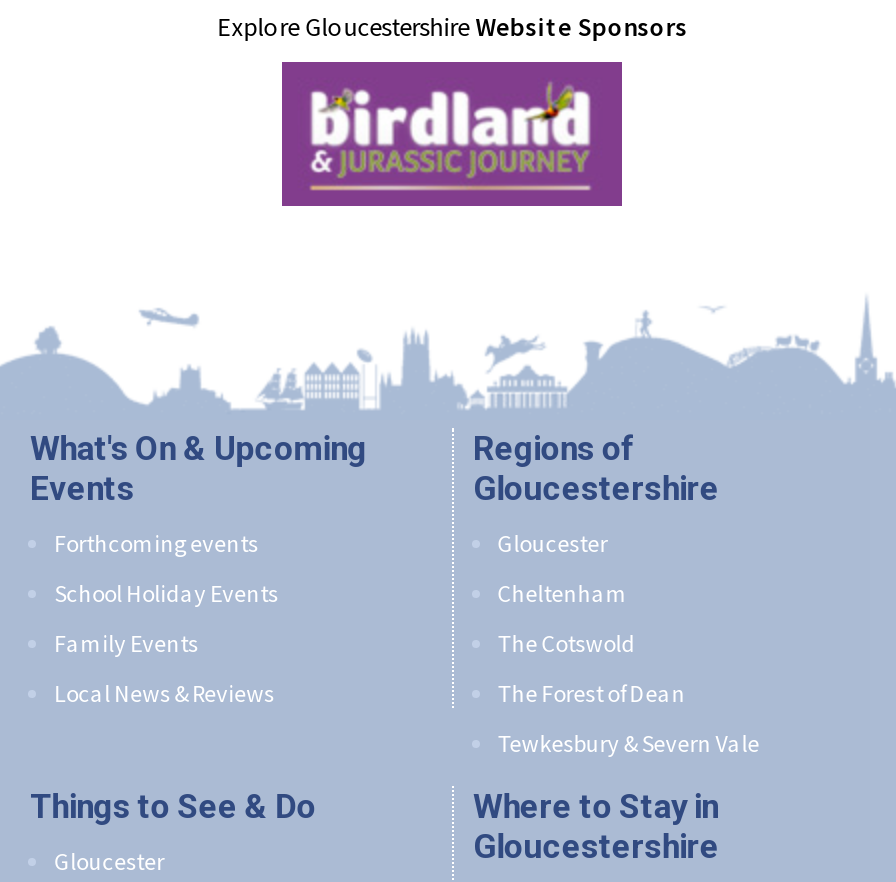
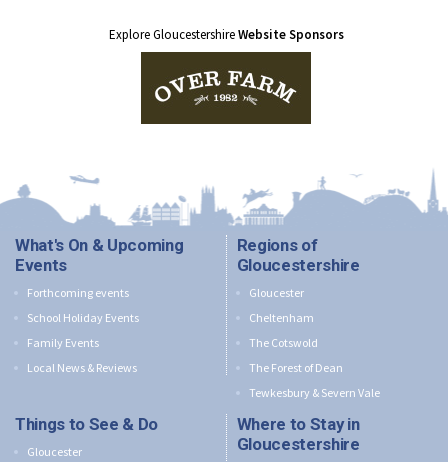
[280,60,624,208] [image] -> [140,51,312,125] [image]

